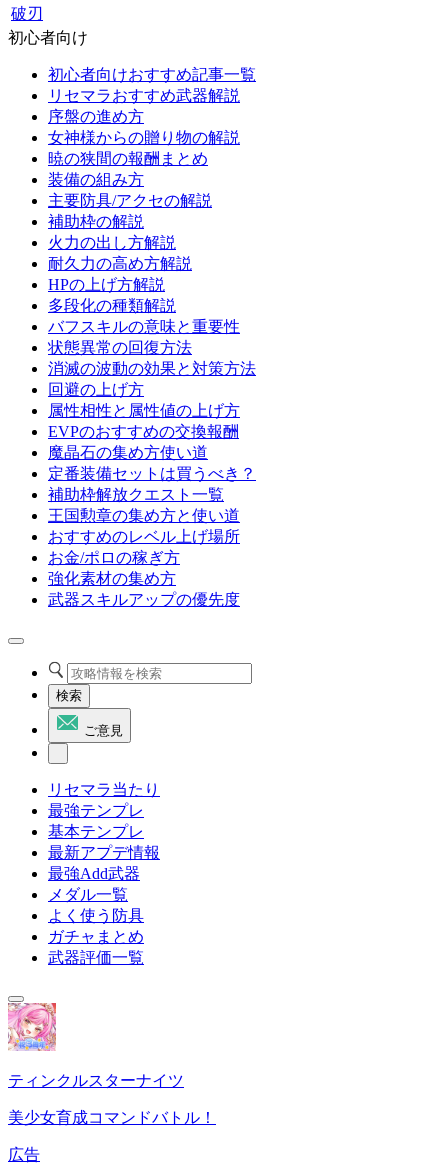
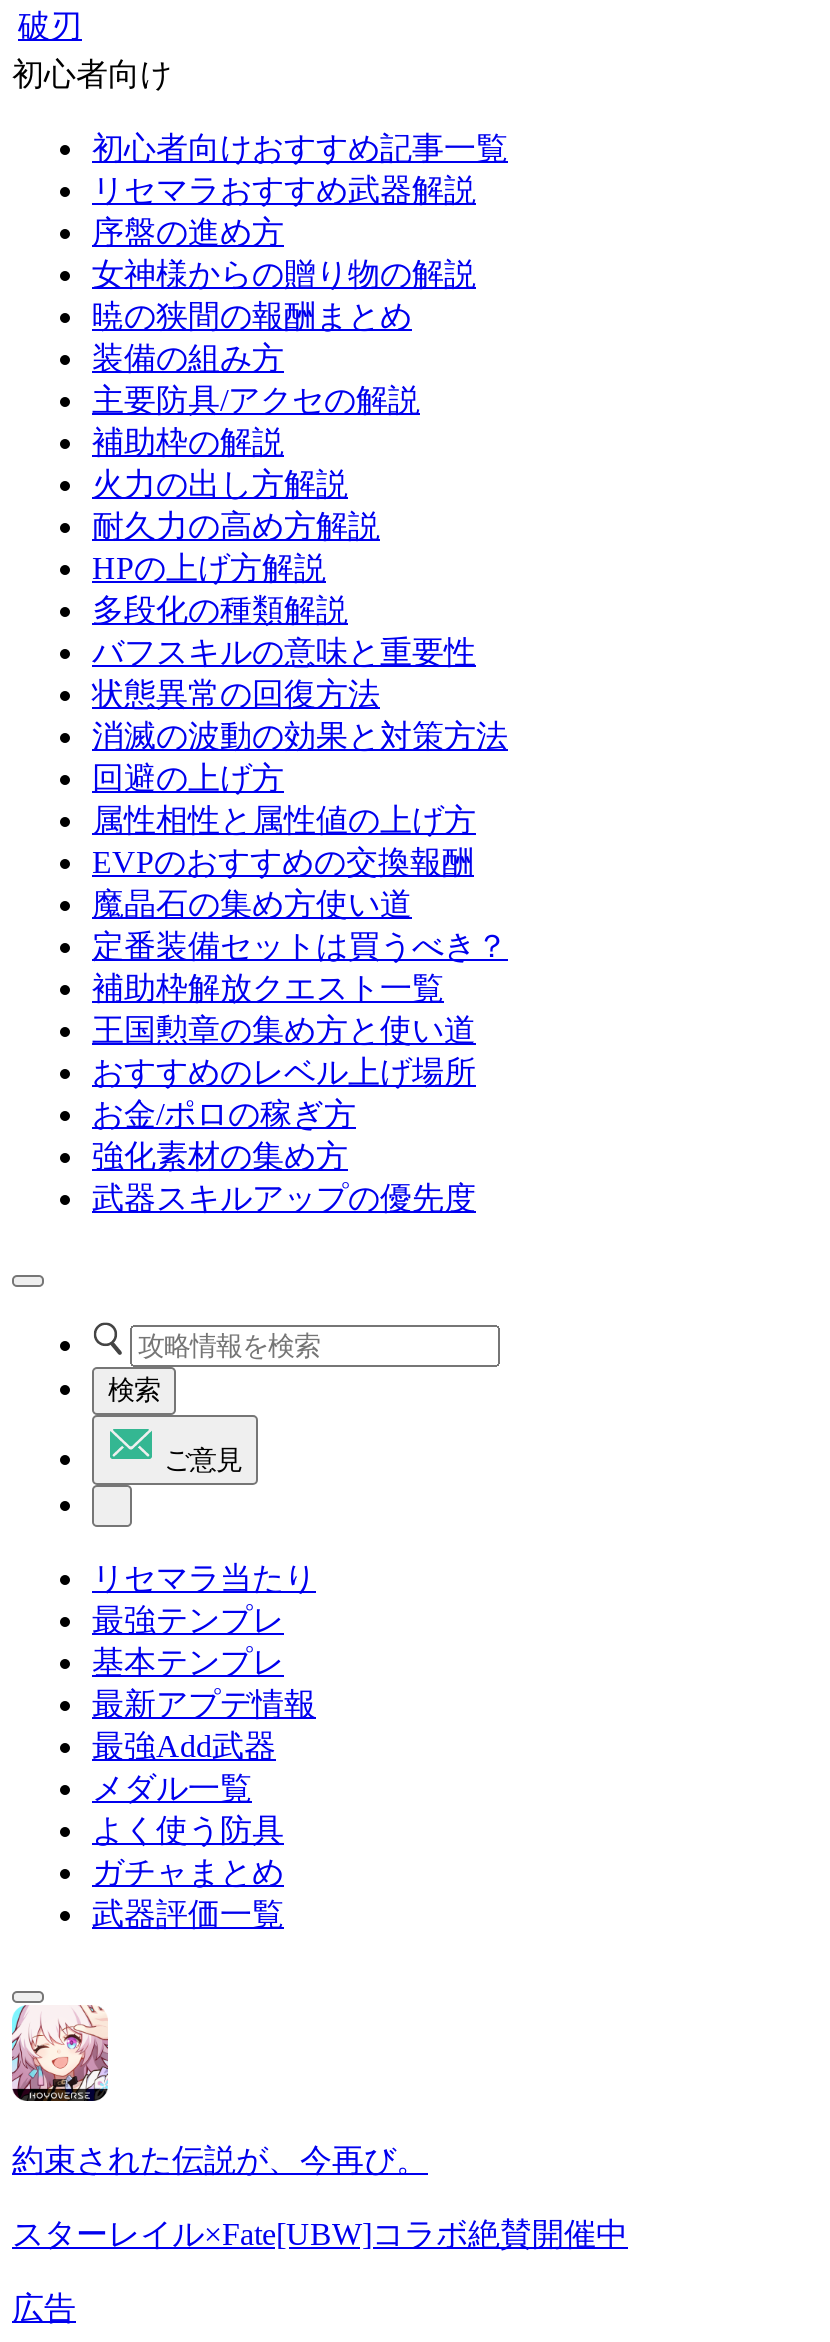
[7,1002,184,1089] [image] | ティンクルスターナイツ -> [10,2003,428,2177] [image] | 約束された伝説が、今再び。
[8,1109,216,1126] 美少女育成コマンドバトル！ -> [12,2217,628,2251] スターレイル×Fate[UBW]コラボ絶賛開催中

